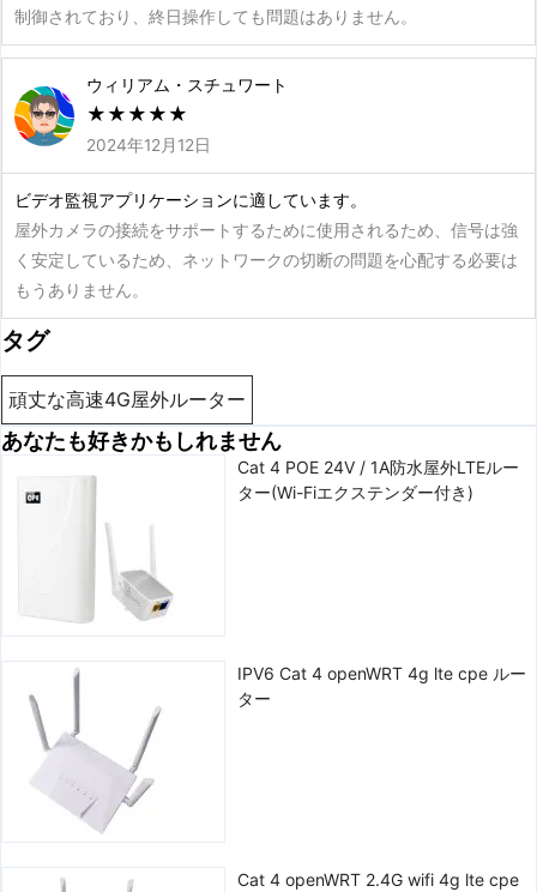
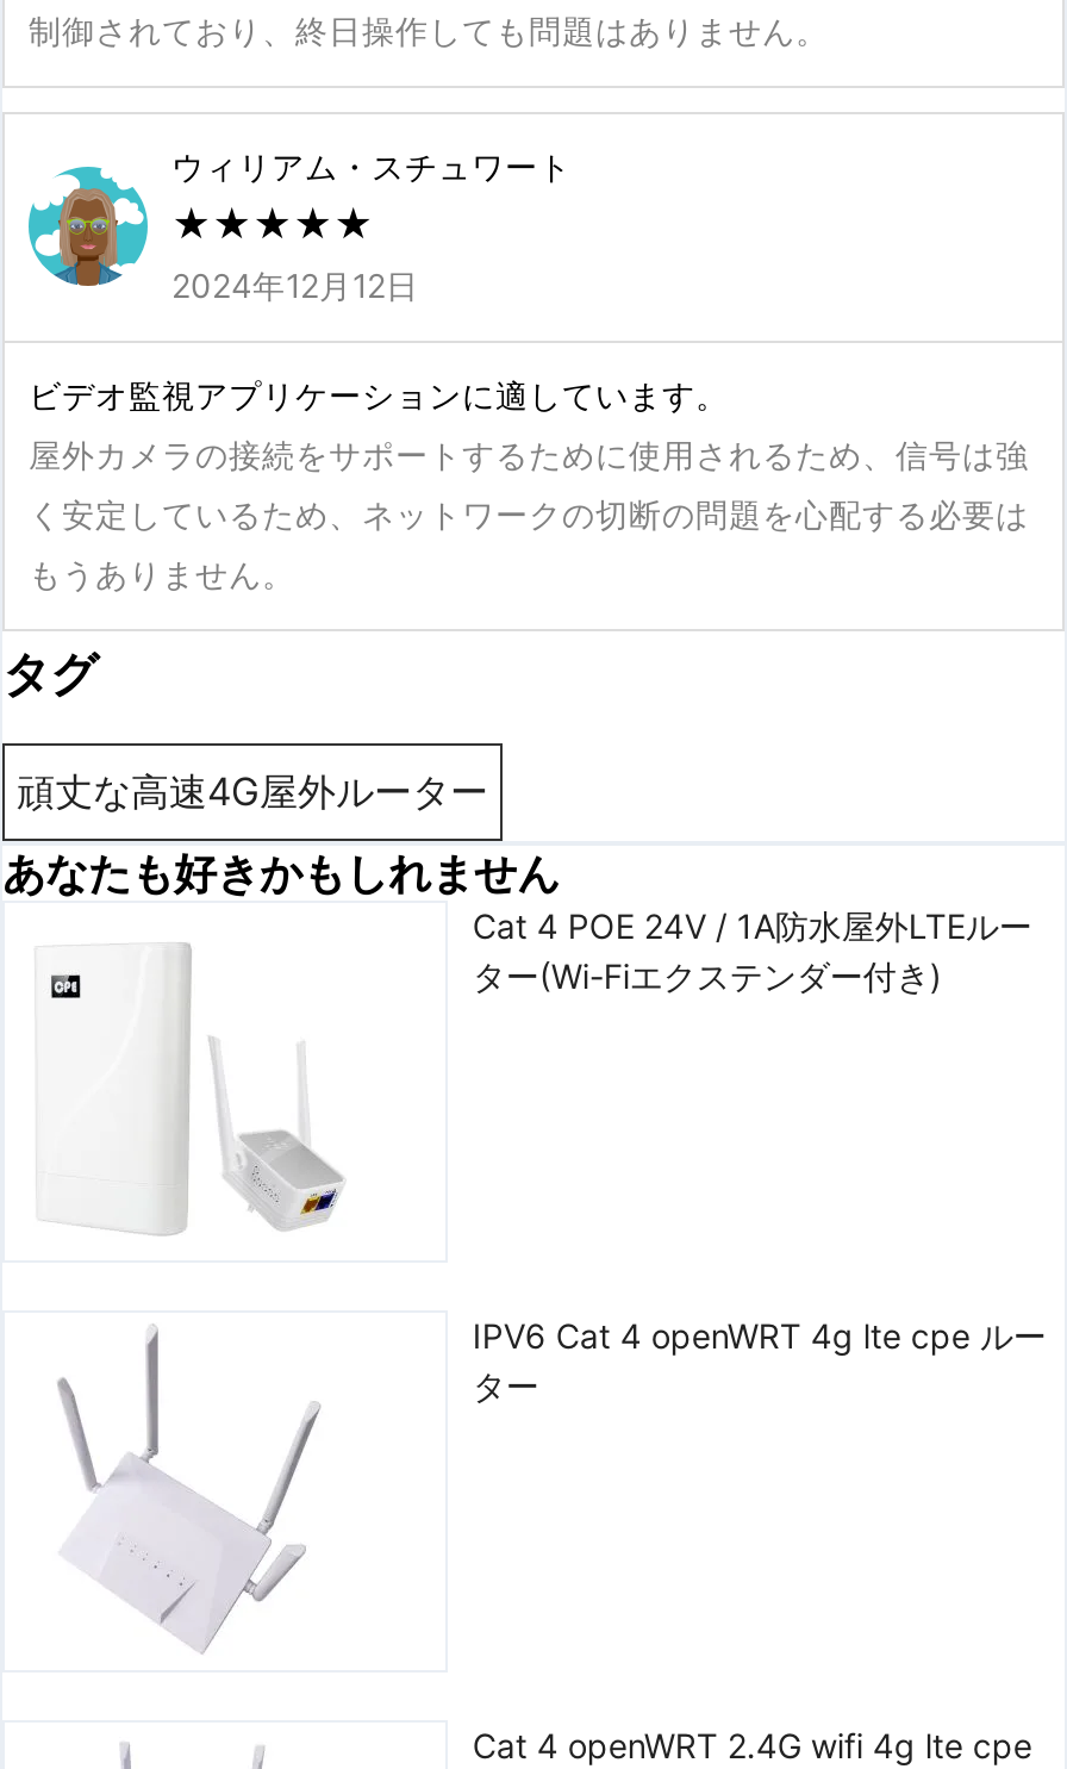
[13,85,76,147] [image] -> [26,166,150,289] [image]

